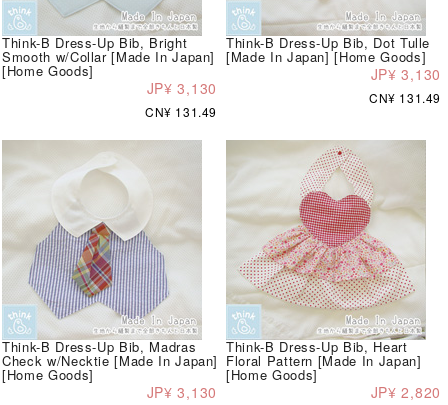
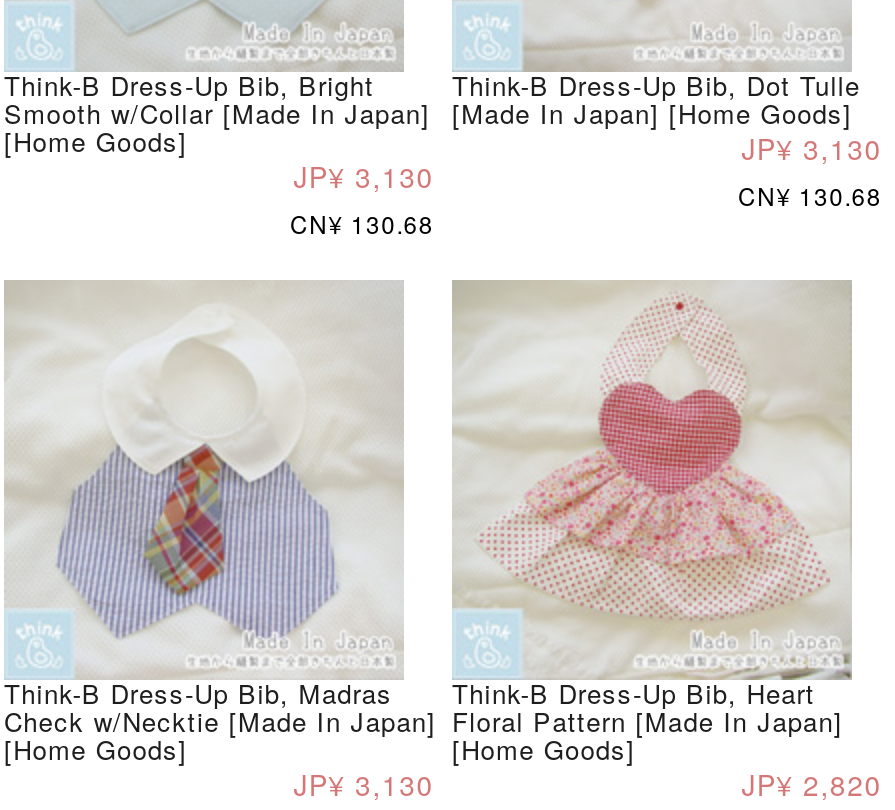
[369,89,441,106] CN¥ 131.49 -> [738,178,882,212] CN¥ 130.68
[145,103,217,120] CN¥ 131.49 -> [290,206,434,240] CN¥ 130.68

